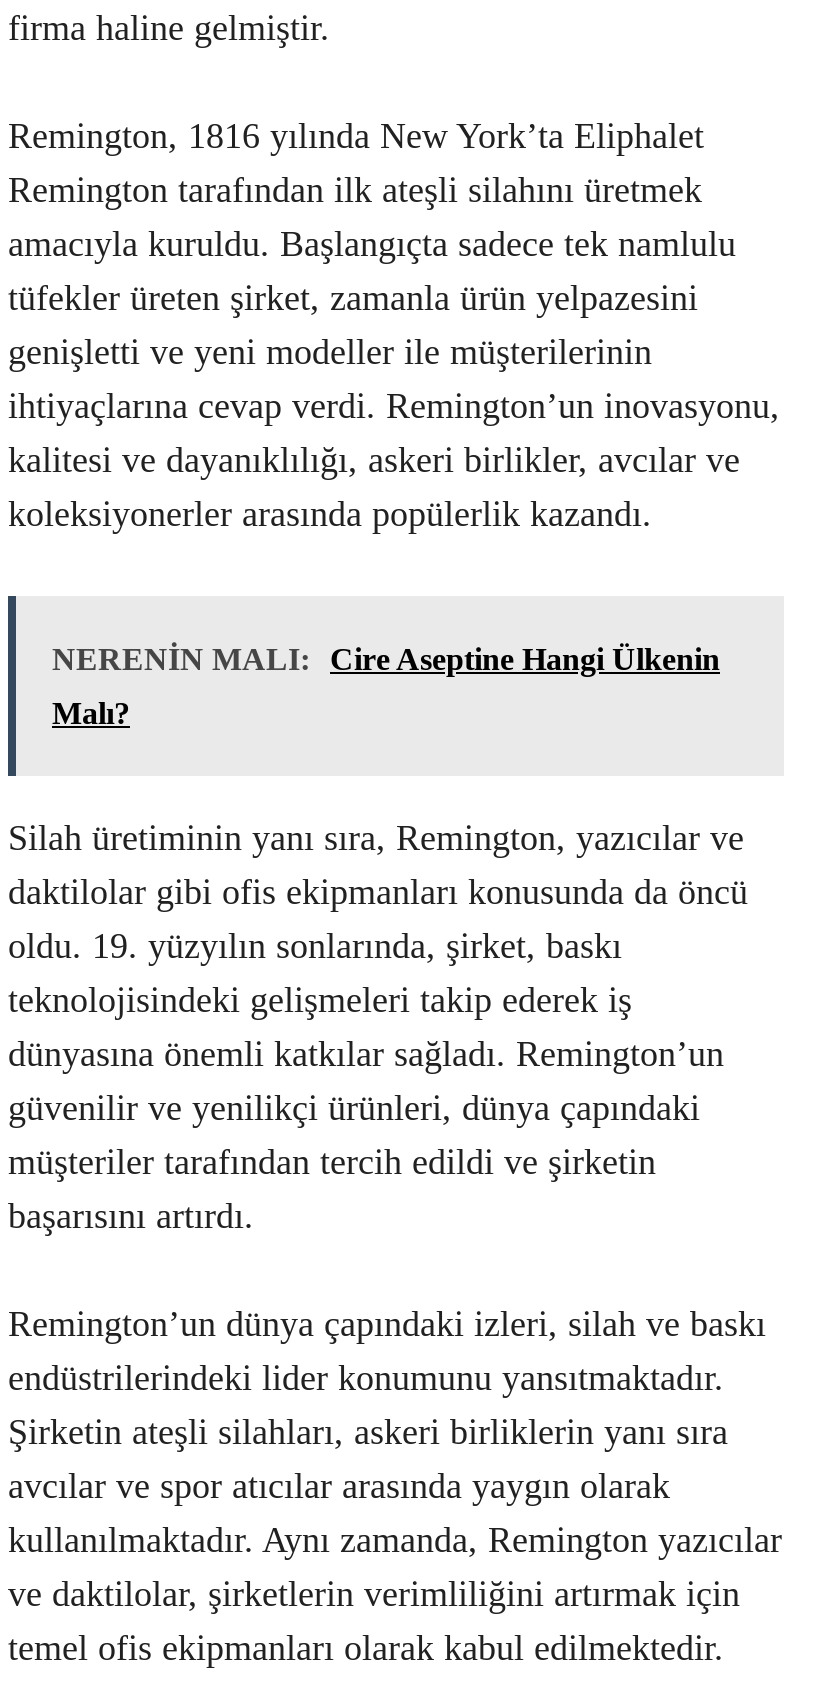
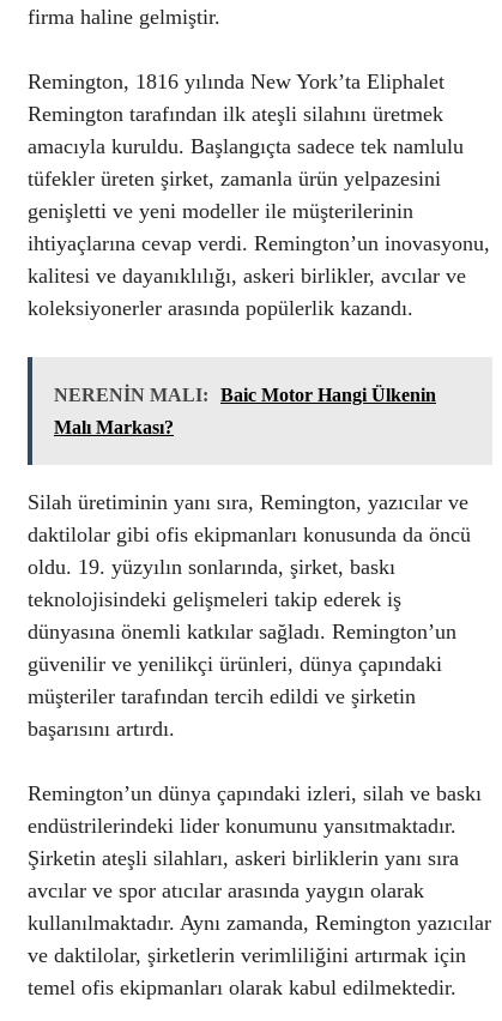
[52,643,720,677] NERENİN MALI: Cire Aseptine Hangi Ülkenin -> [54,385,436,406] NERENİN MALI: Baic Motor Hangi Ülkenin
[52,697,130,731] Malı? -> [54,418,174,438] Malı Markası?

